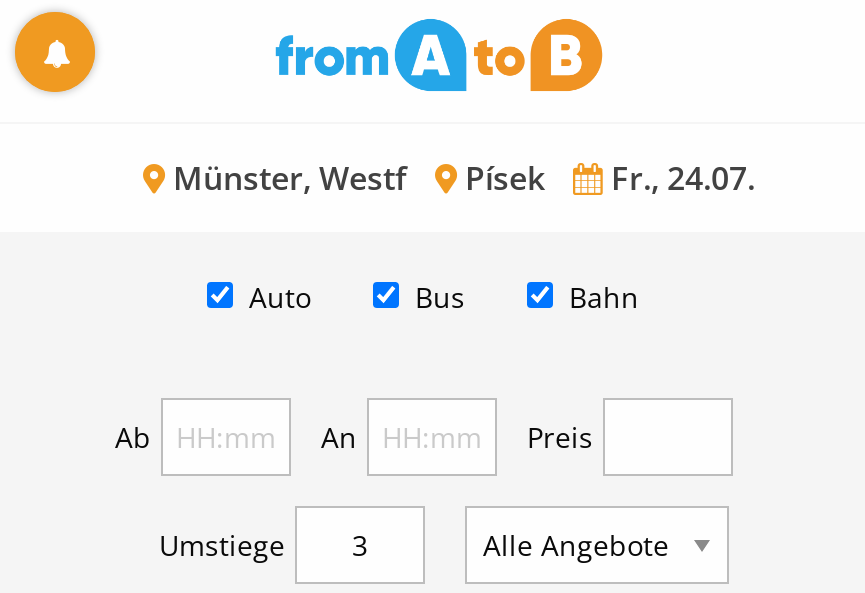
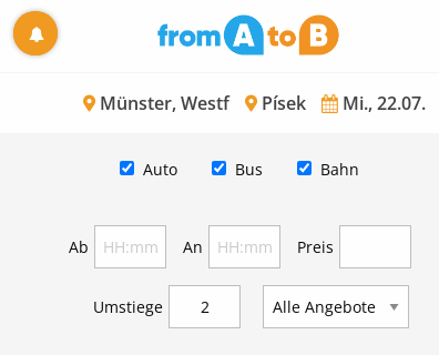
[165,155,755,199] Münster, Westf Písek Fr., 24.07. -> [95,90,425,115] Münster, Westf Písek Mi., 22.07.

